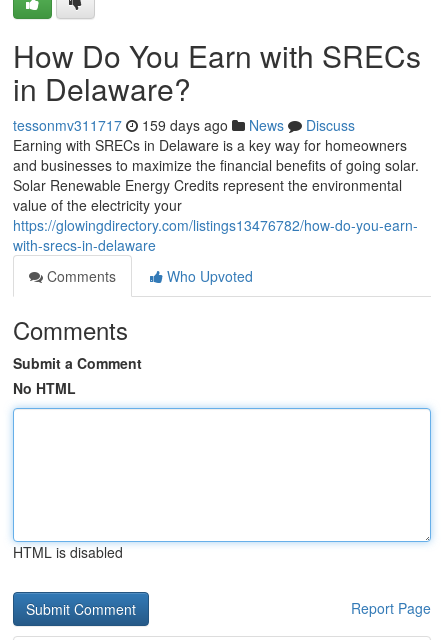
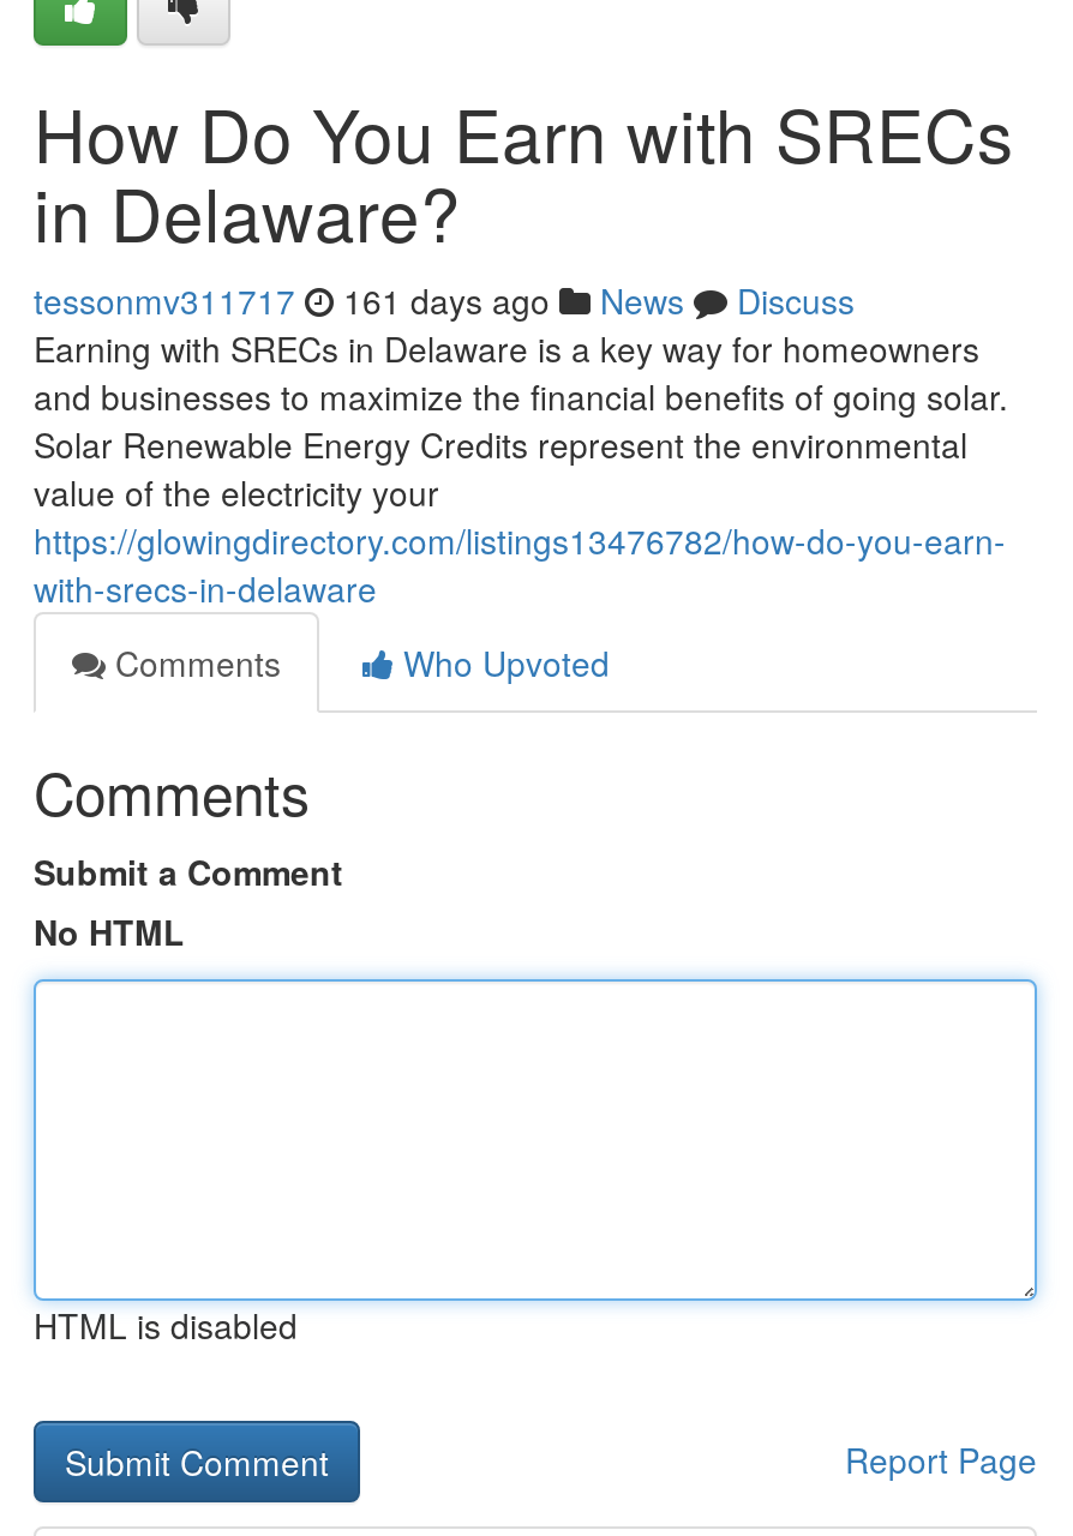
[13,115,355,135] tessonmv311717 159 days ago News Discuss -> [34,276,855,324] tessonmv311717 161 days ago News Discuss

